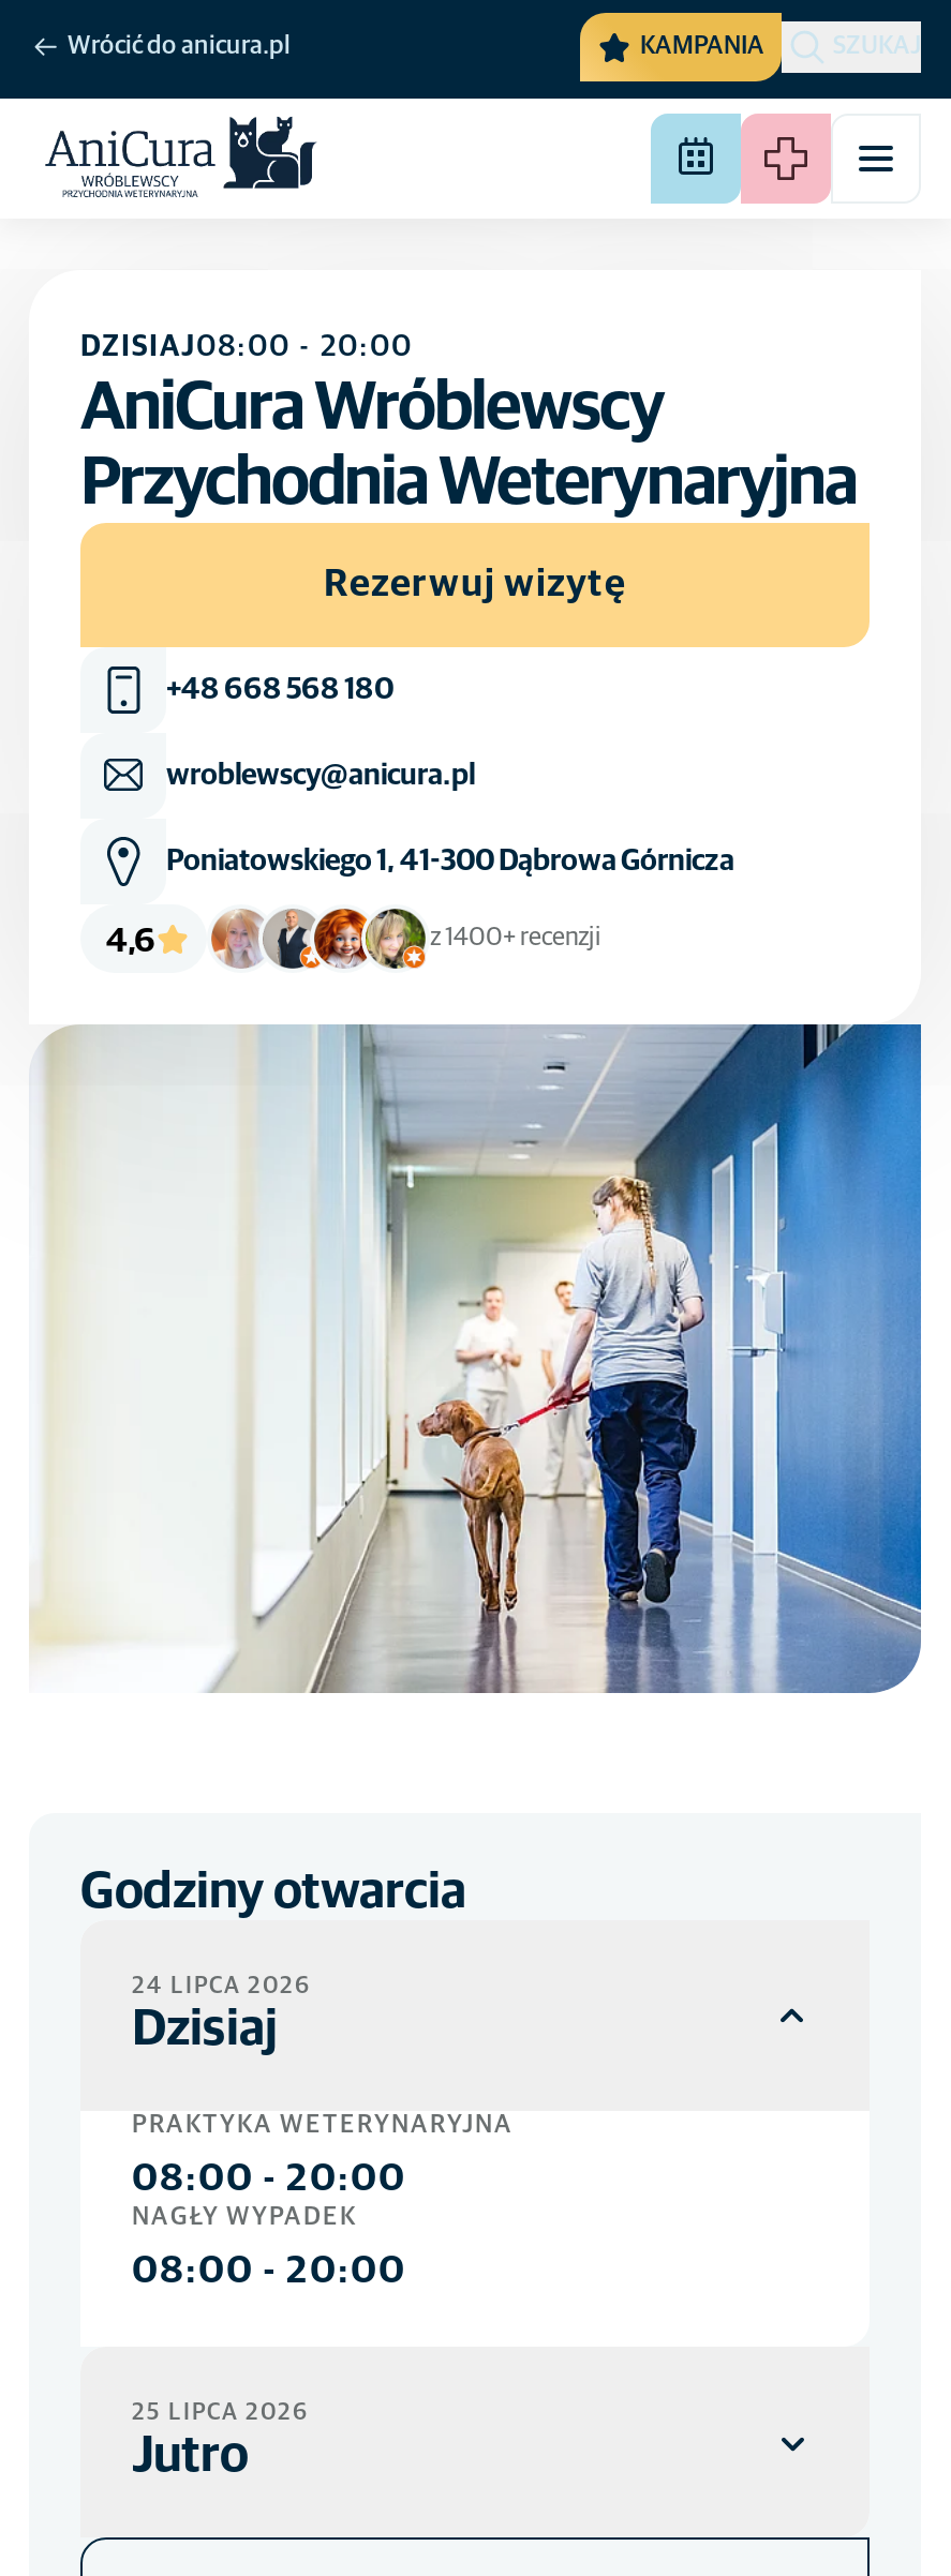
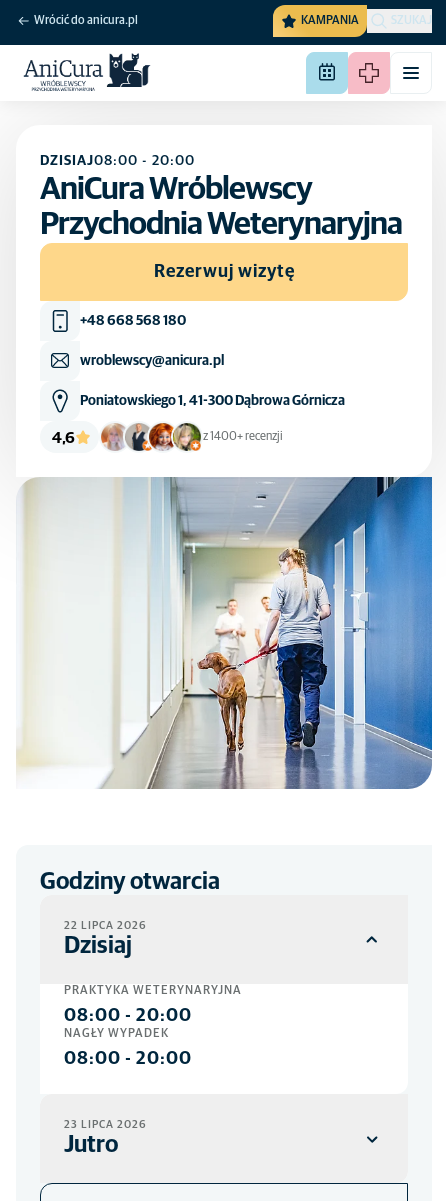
[132,1974,312,1997] 24 LIPCA 2026 -> [64,920,147,931] 22 LIPCA 2026
[132,2400,310,2424] 25 LIPCA 2026 -> [64,1119,147,1130] 23 LIPCA 2026

